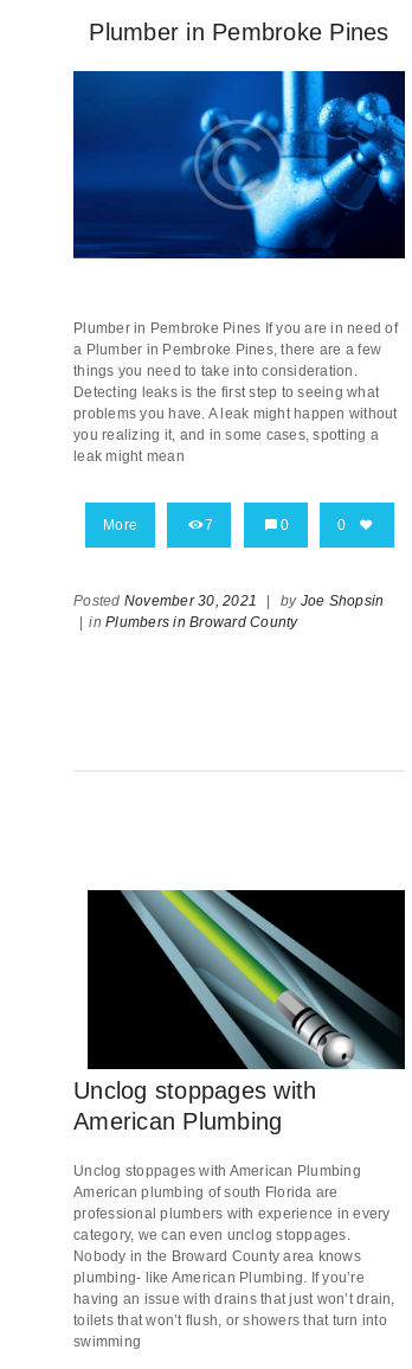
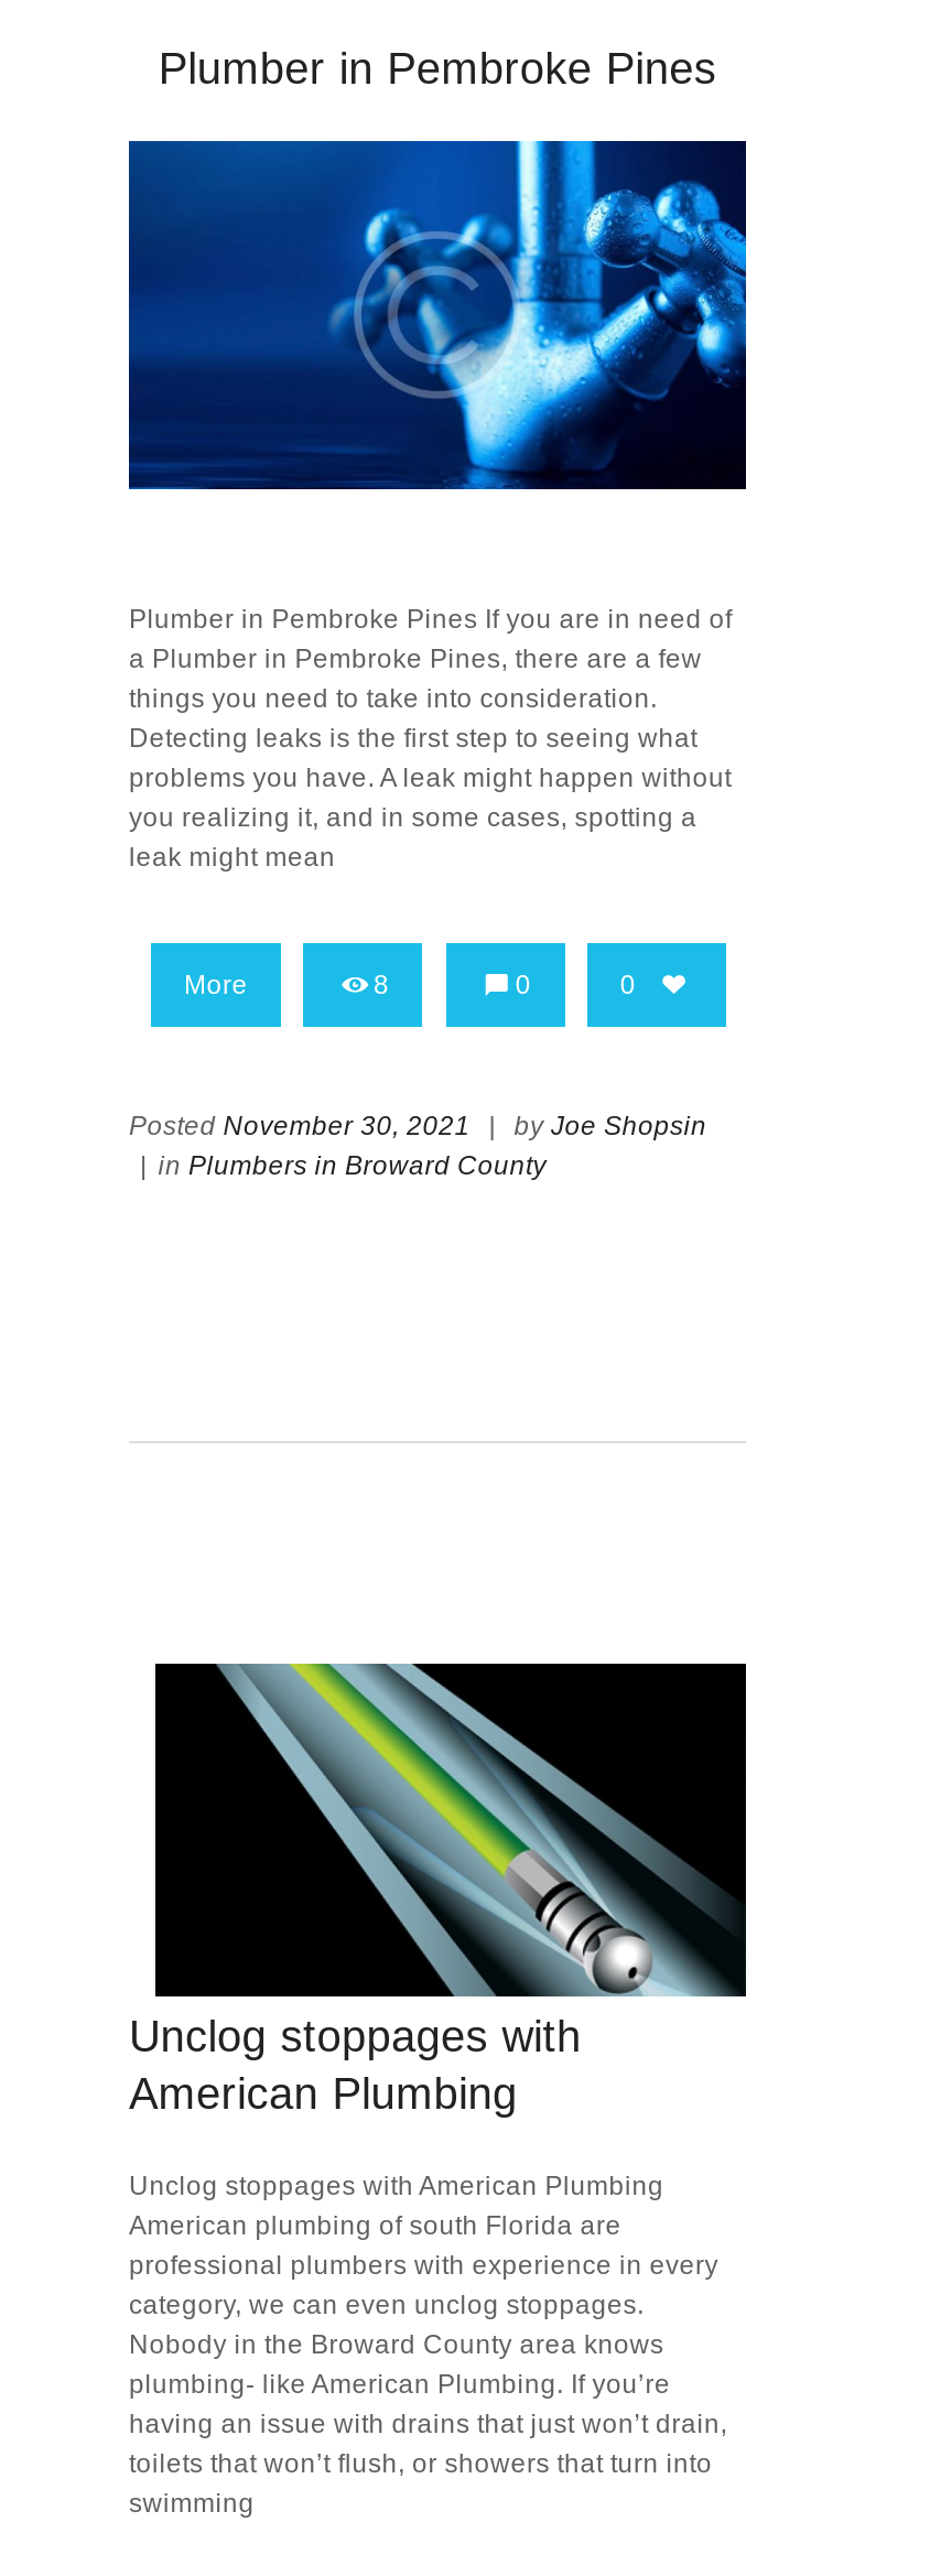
[205,516,213,533] 7 -> [374,969,390,1000] 8

